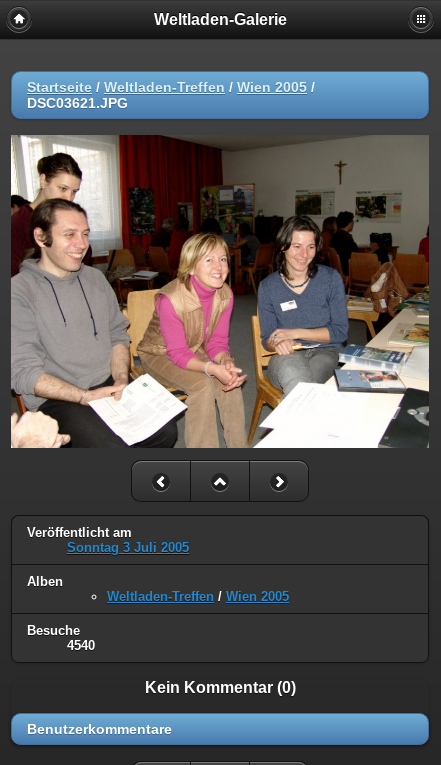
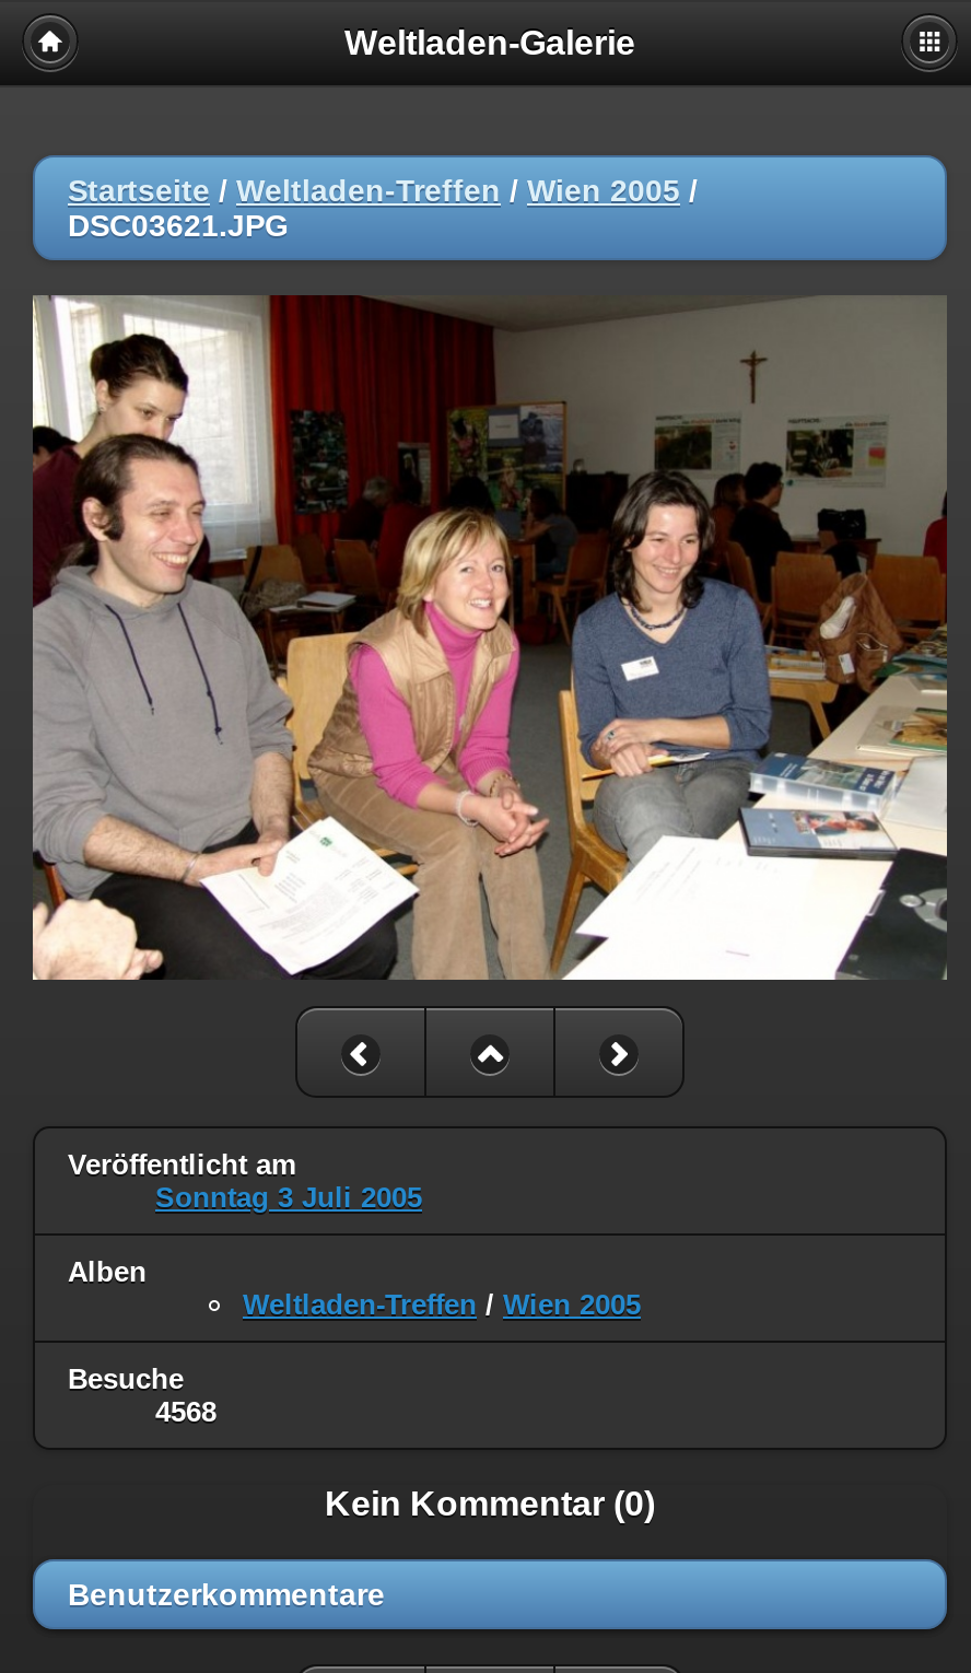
[67,638,95,653] 4540 -> [155,1395,217,1427] 4568

